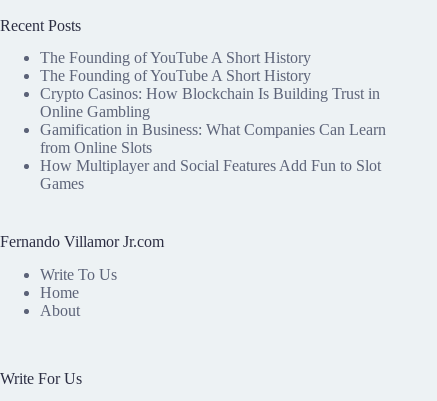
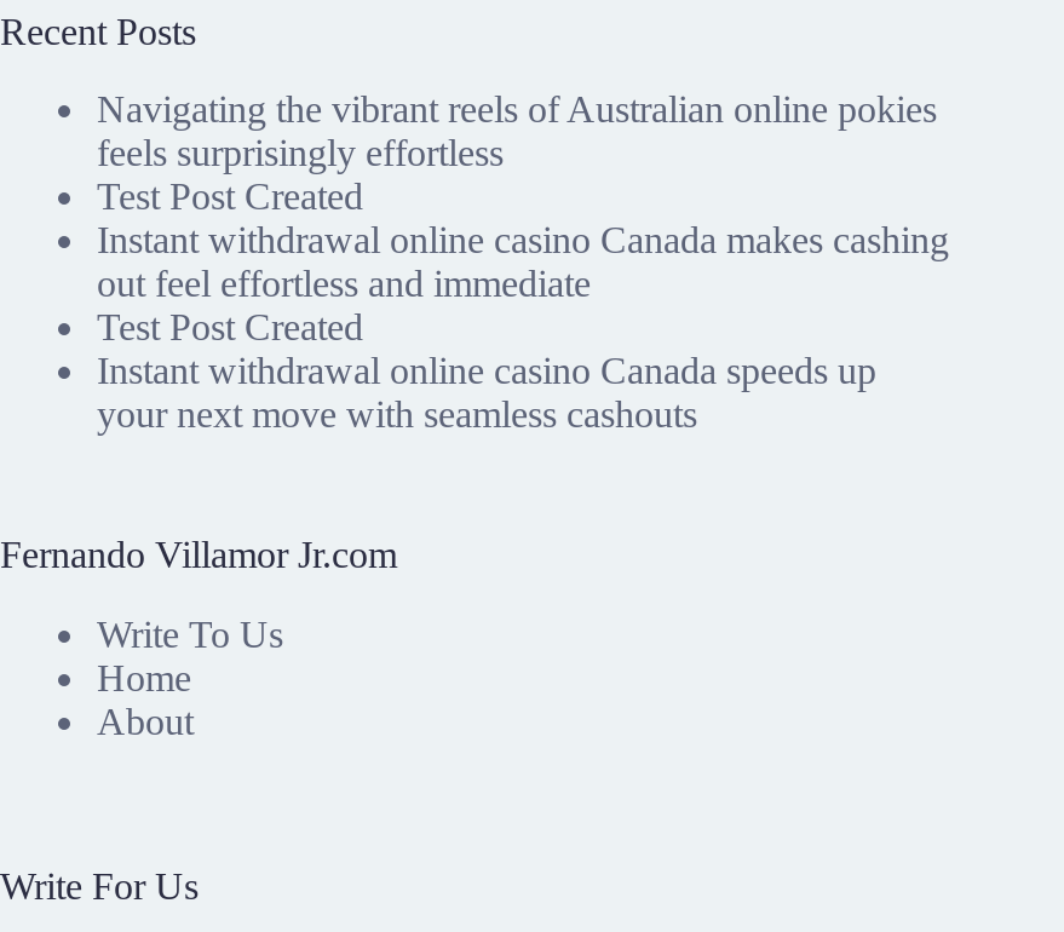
[40,49,386,192] The Founding of YouTube A Short History | The Founding of YouTube A Short History | Crypto Casinos: How Blockchain Is Building Trust in | Online Gambling | Gamification in Business: What Companies Can Learn | from Online Slots | How Multiplayer and Social Features Add Fun to Slot | Games -> [97,90,949,436] Navigating the vibrant reels of Australian online pokies | feels surprisingly effortless | Test Post Created | Instant withdrawal online casino Canada makes cashing | out feel effortless and immediate | Test Post Created | Instant withdrawal online casino Canada speeds up | your next move with seamless cashouts

